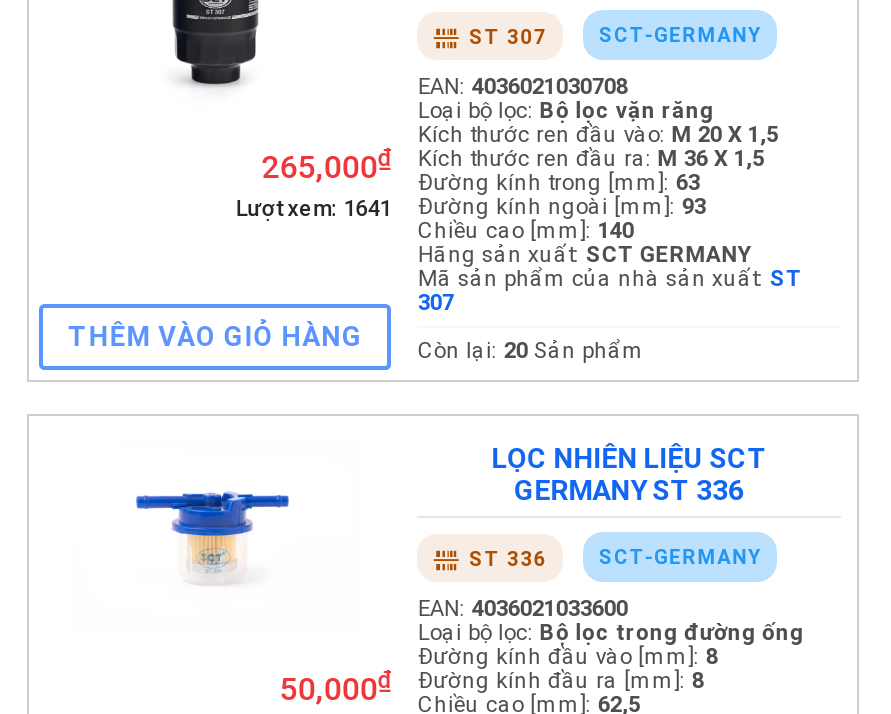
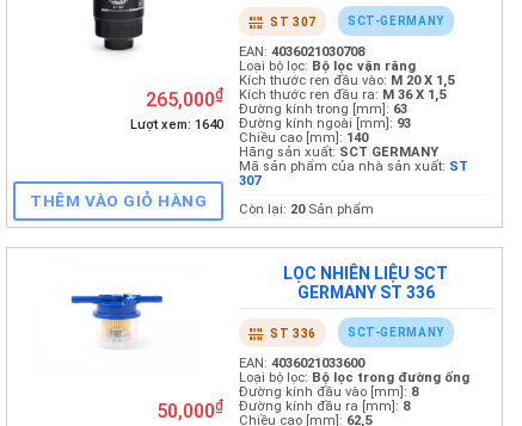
[236,197,392,223] Lượt xem: 1641 -> [131,117,224,133] Lượt xem: 1640

